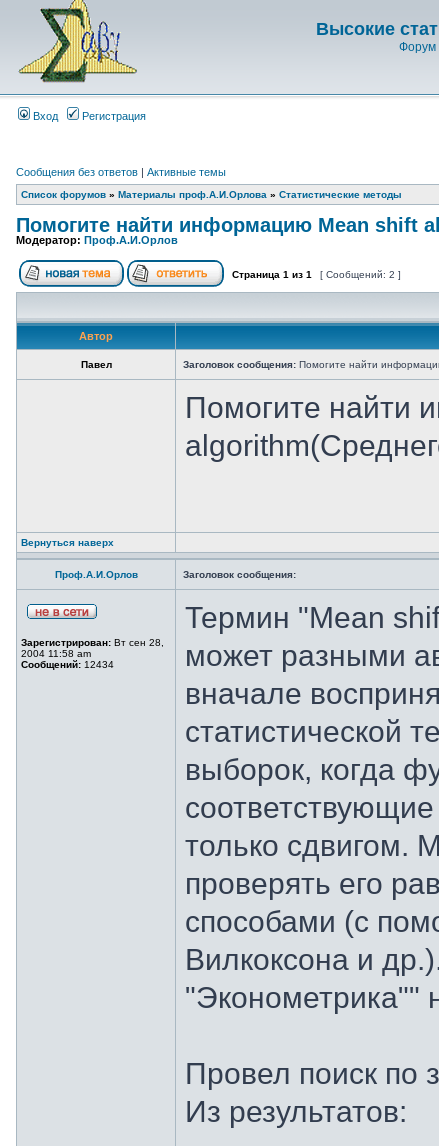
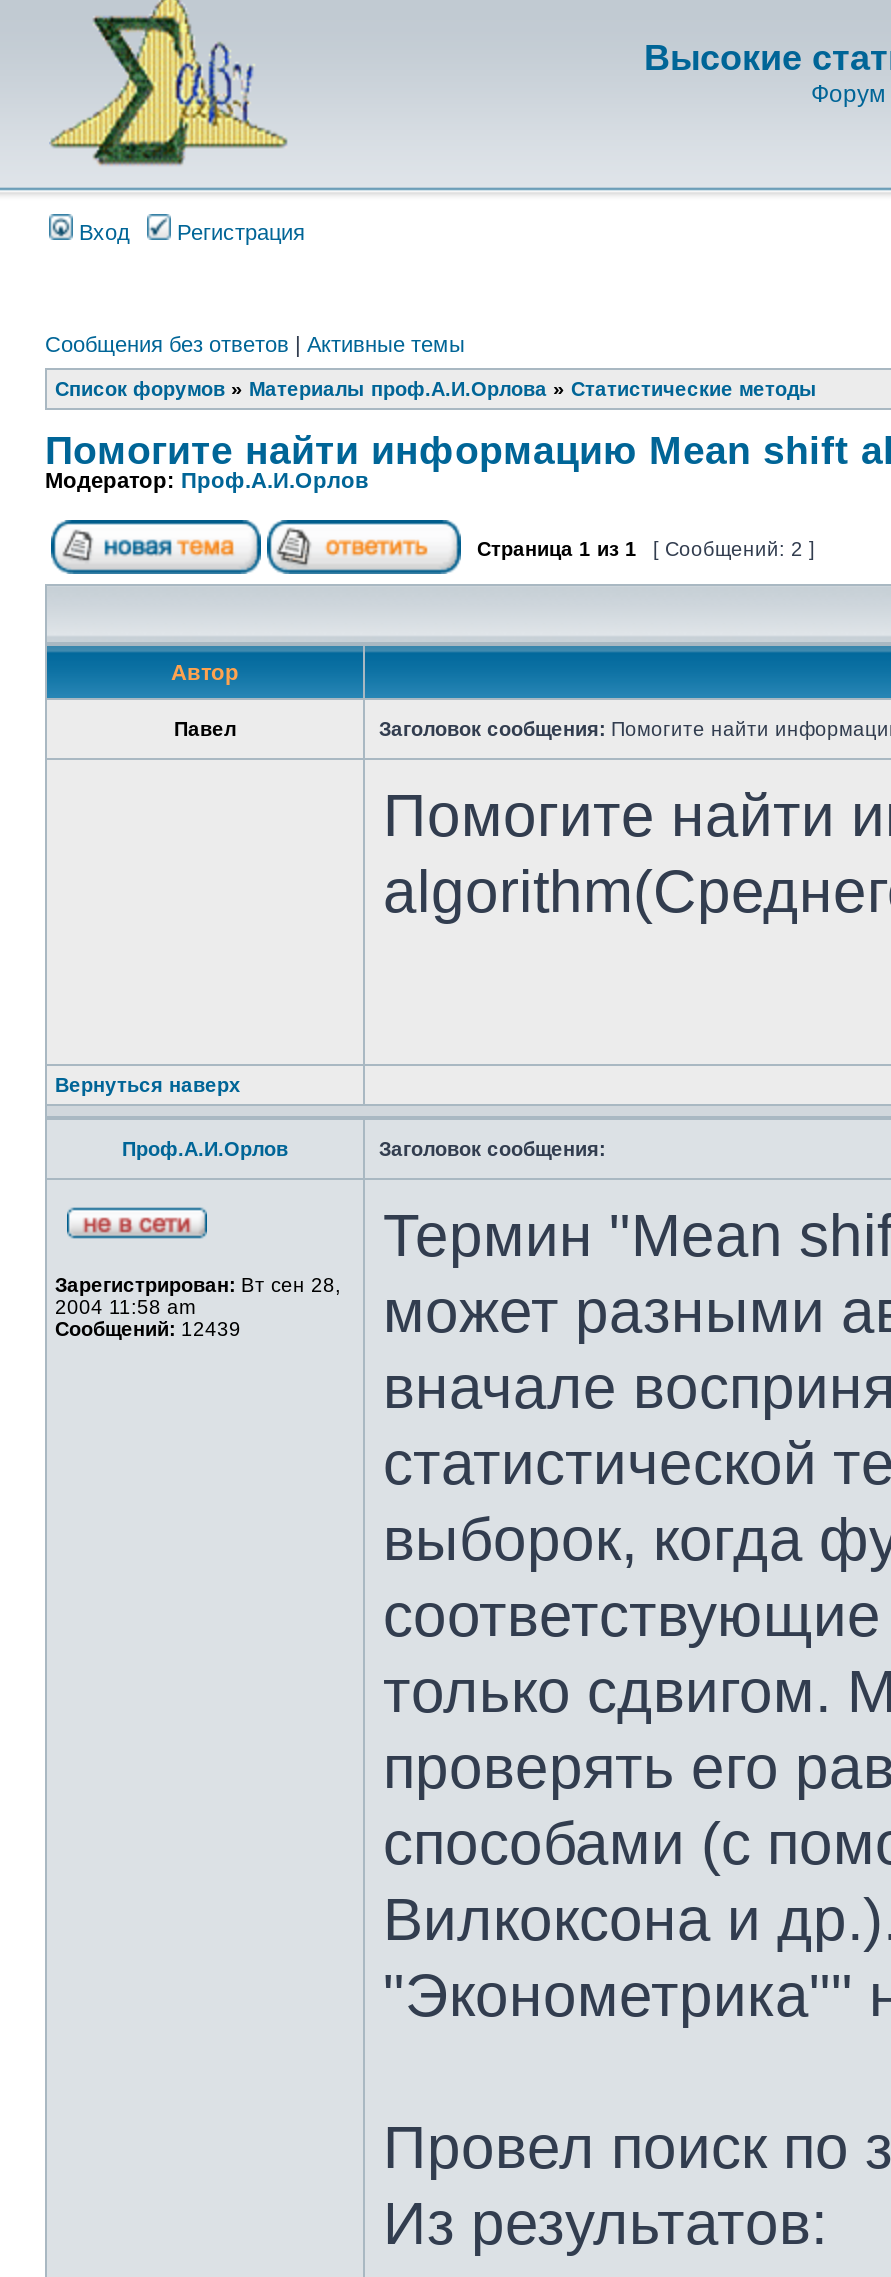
[21,659,114,670] Сообщений: 12434 -> [55,1318,241,1340] Сообщений: 12439

